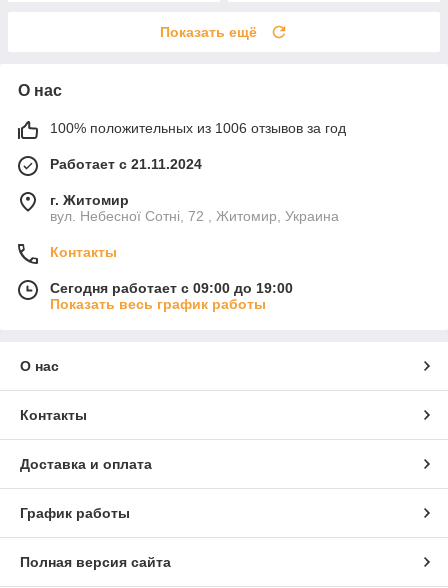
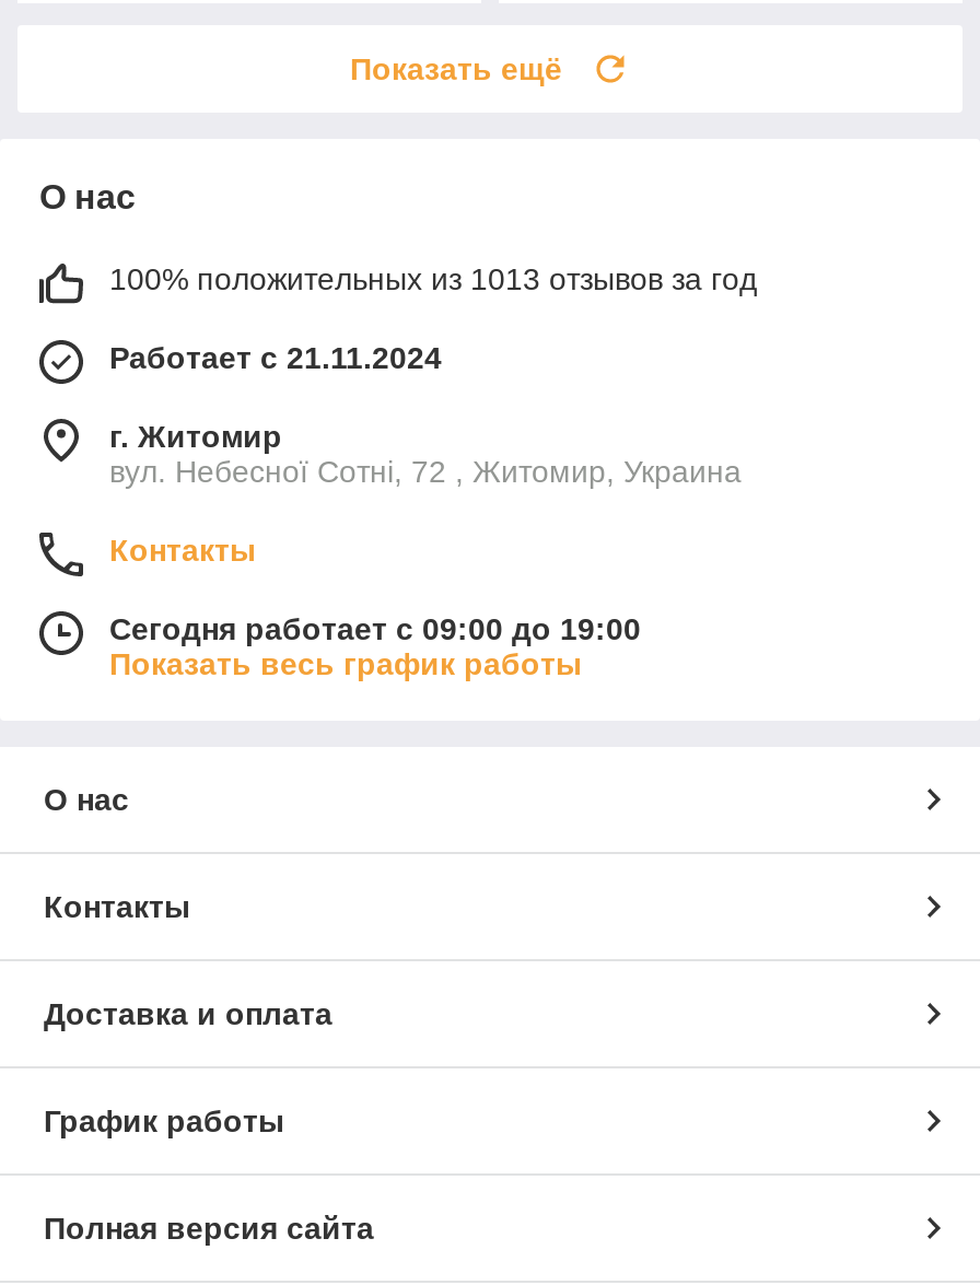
[50,120,346,136] 100% положительных из 1006 отзывов за год -> [109,261,757,296] 100% положительных из 1013 отзывов за год

